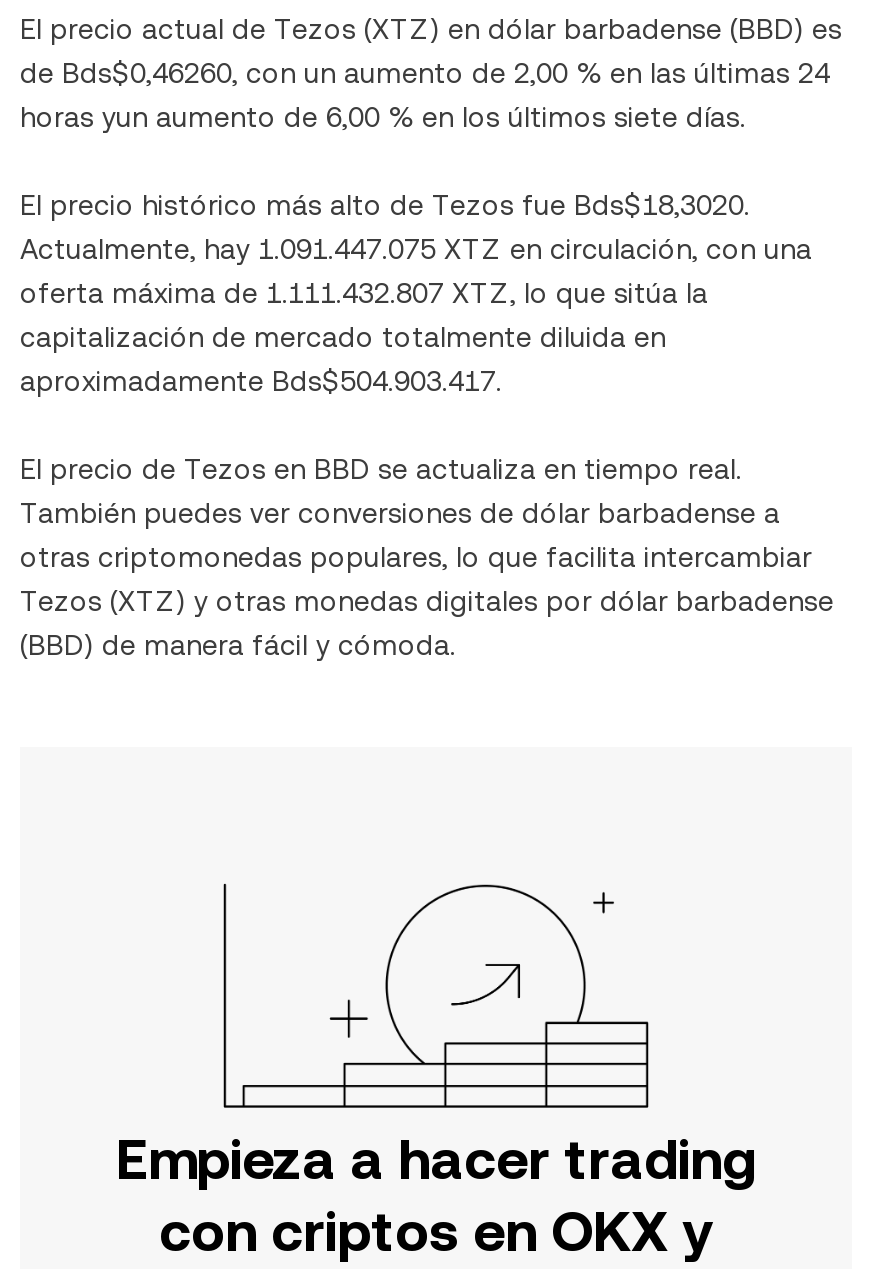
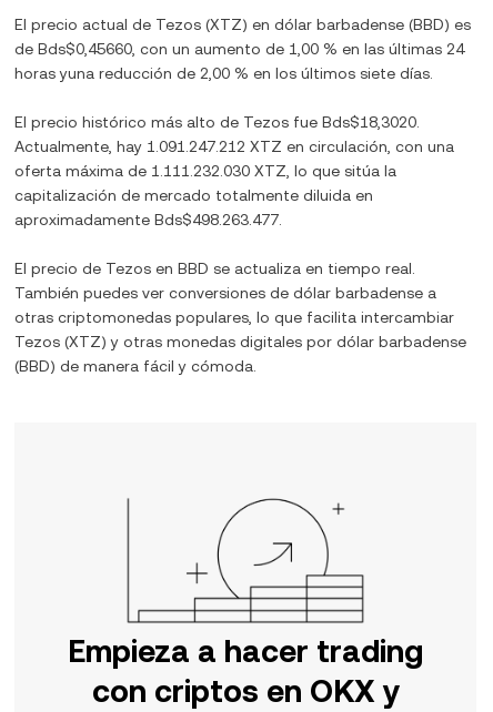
[20,57,830,89] de Bds$0,46260, con un aumento de 2,00 % en las últimas 24 -> [14,40,464,58] de Bds$0,45660, con un aumento de 1,00 % en las últimas 24
[20,101,746,133] horas yun aumento de 6,00 % en los últimos siete días. -> [14,64,433,82] horas yuna reducción de 2,00 % en los últimos siete días.
[20,233,812,265] Actualmente, hay 1.091.447.075 XTZ en circulación, con una -> [14,138,454,155] Actualmente, hay 1.091.247.212 XTZ en circulación, con una
[20,277,708,309] oferta máxima de 1.111.432.807 XTZ, lo que sitúa la -> [14,162,396,180] oferta máxima de 1.111.232.030 XTZ, lo que sitúa la
[20,365,502,397] aproximadamente Bds$504.903.417. -> [14,211,282,228] aproximadamente Bds$498.263.477.

